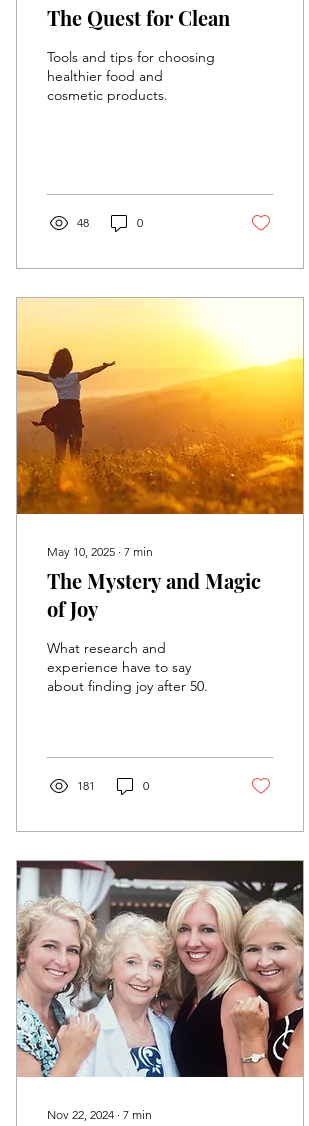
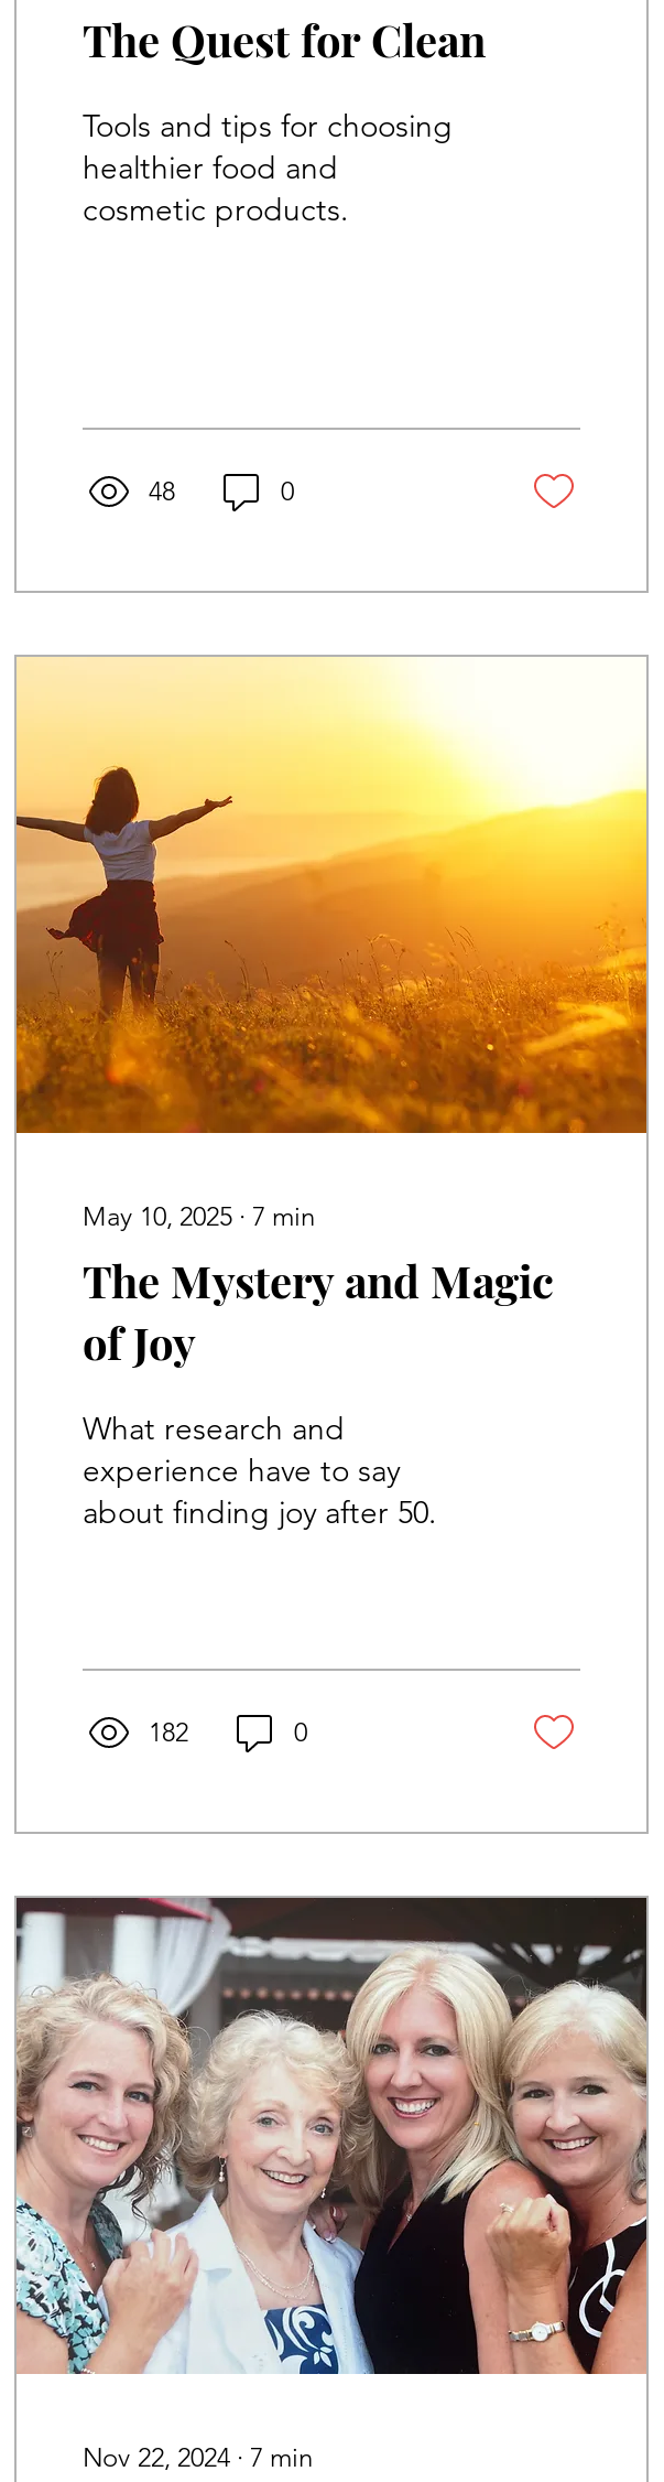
[77,778,95,793] 181 -> [149,1715,188,1748] 182

